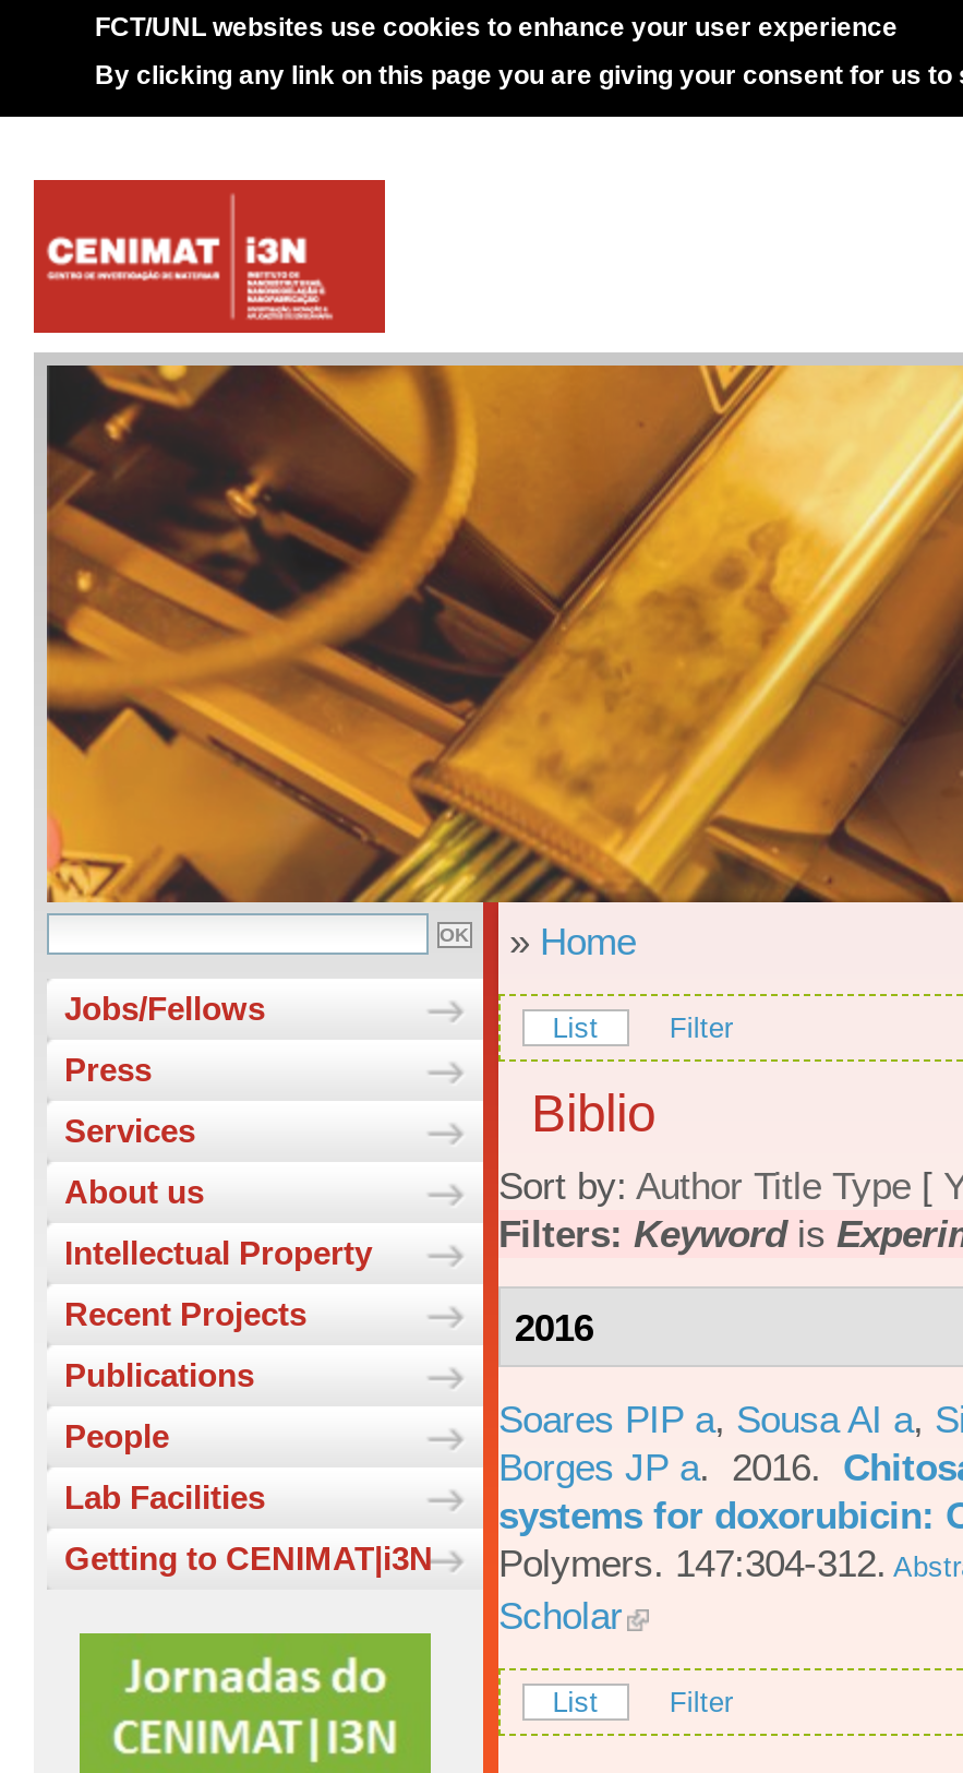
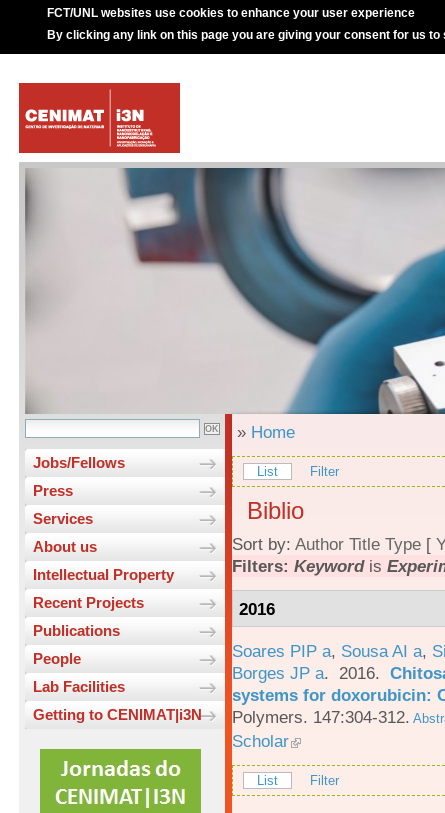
[45,363,956,905] [image] -> [25,167,442,415] [image]

